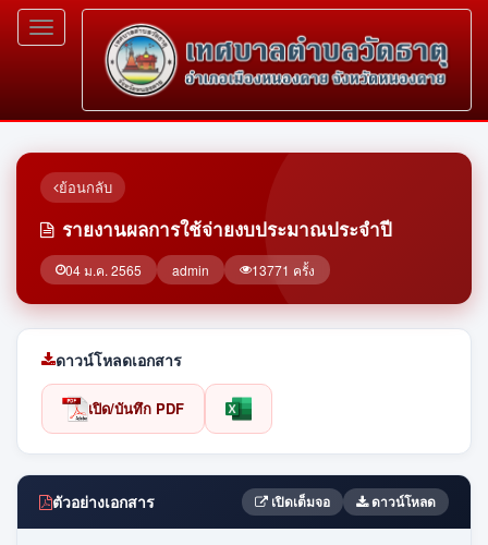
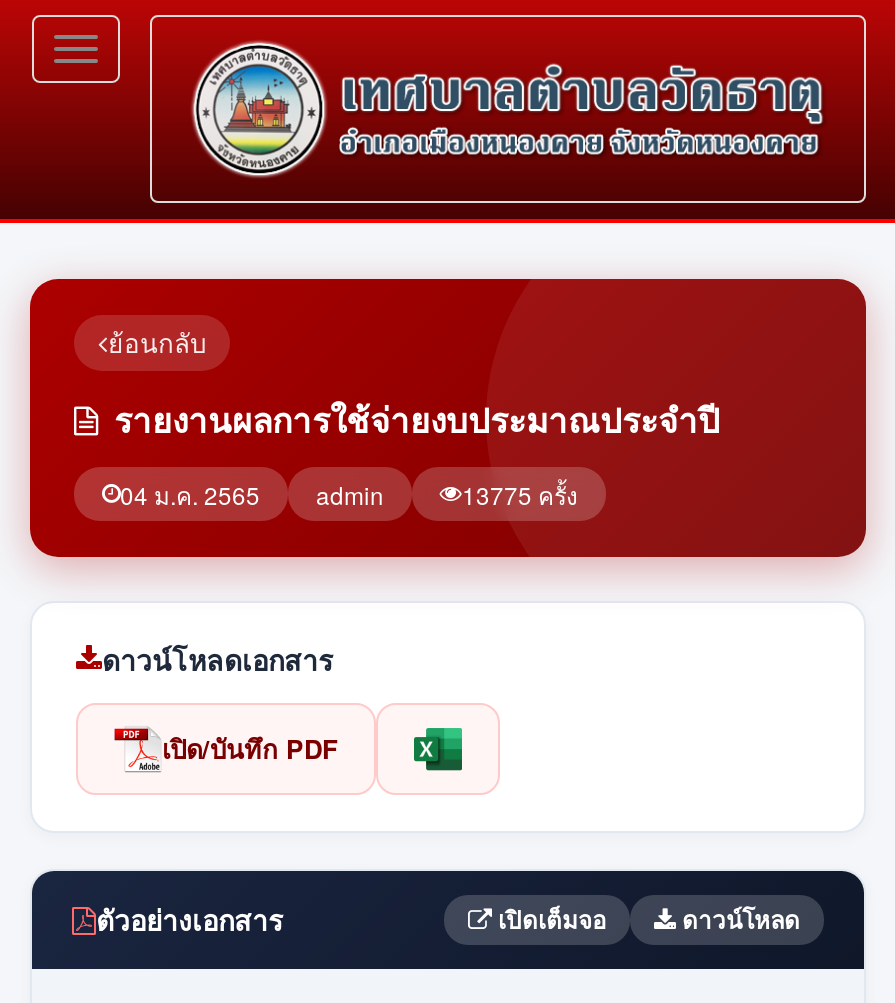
[252,261,315,279] 13771 ครั้ง -> [462,477,578,511] 13775 ครั้ง

